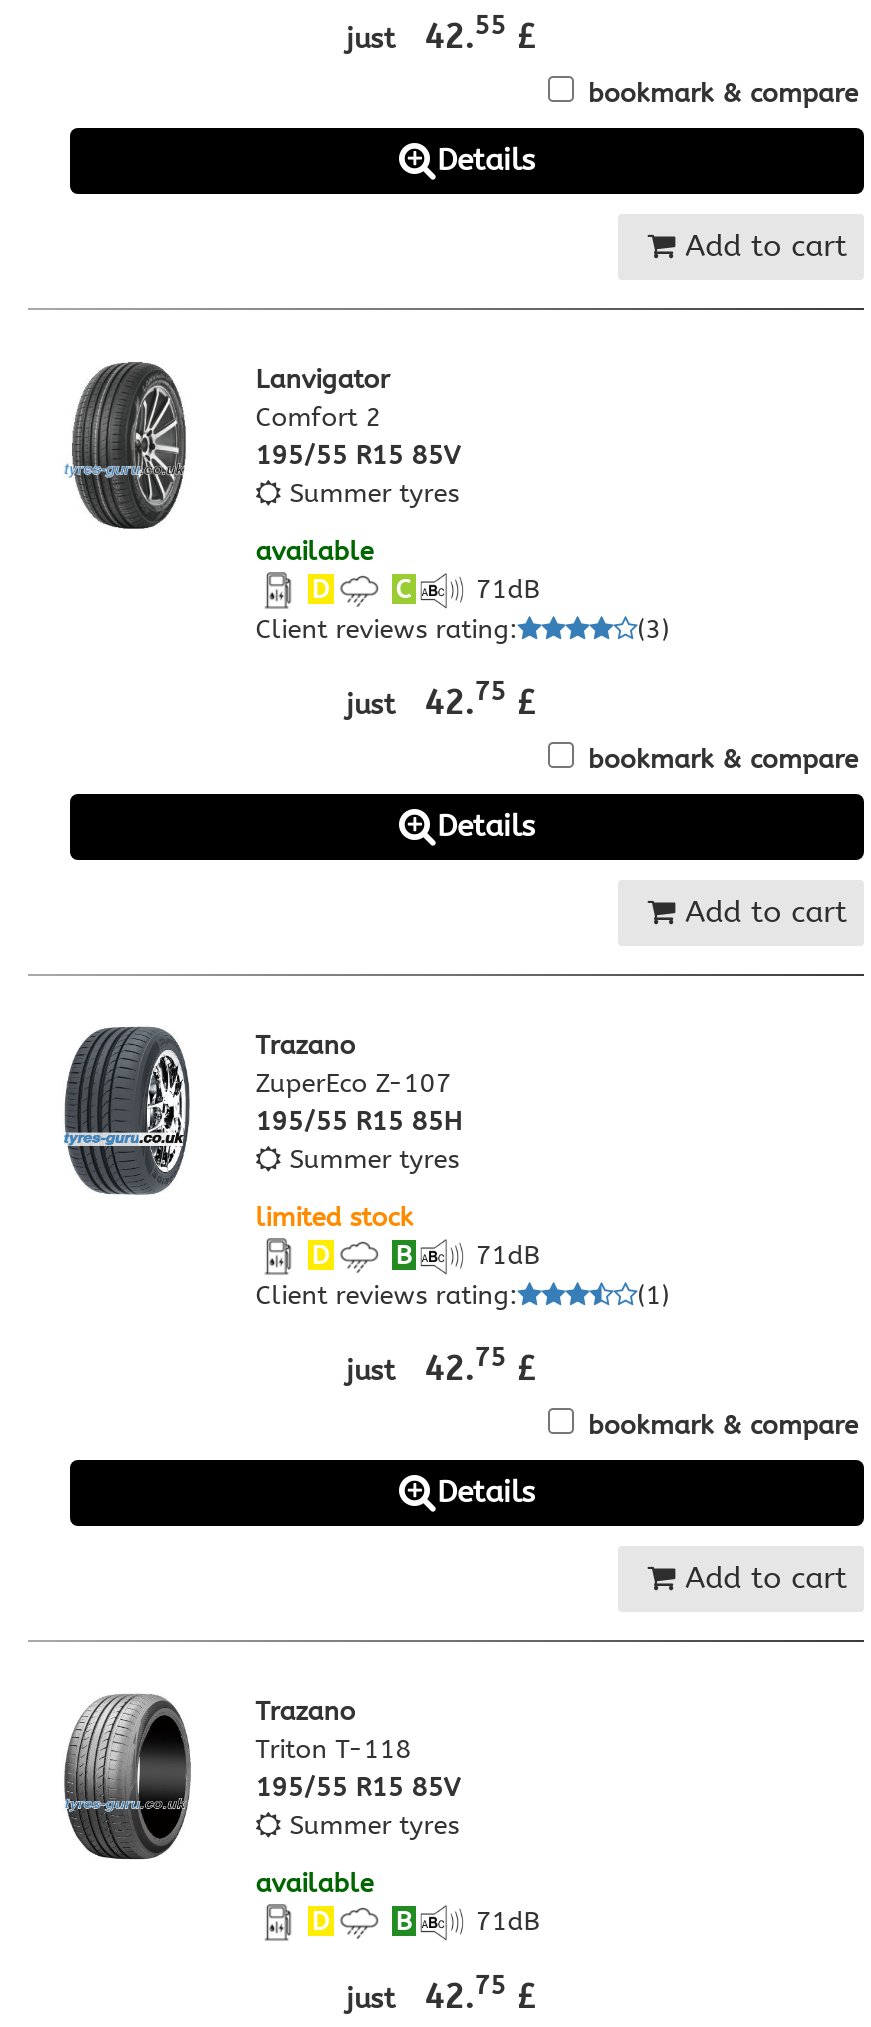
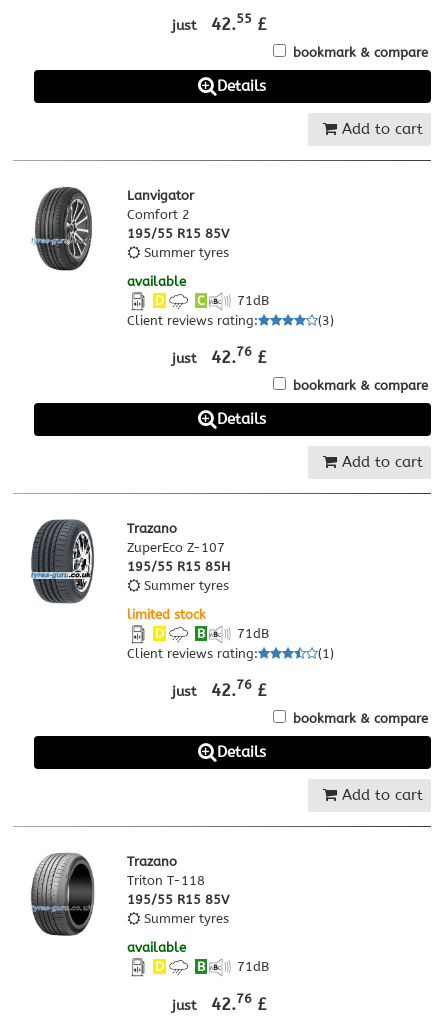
[346,677,536,722] just 42.75 £ -> [172,344,267,367] just 42.76 £
[346,1343,536,1388] just 42.75 £ -> [172,677,267,700] just 42.76 £
[346,1971,536,2016] just 42.75 £ -> [172,991,267,1014] just 42.76 £

